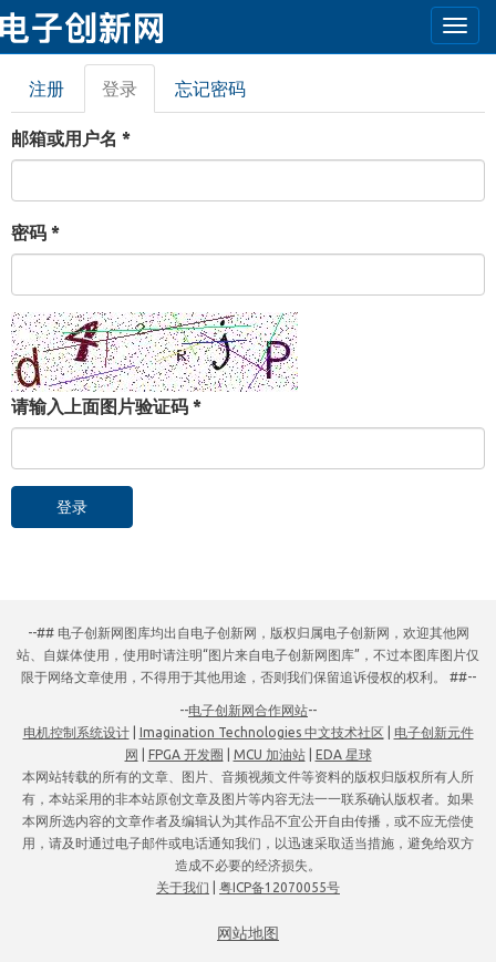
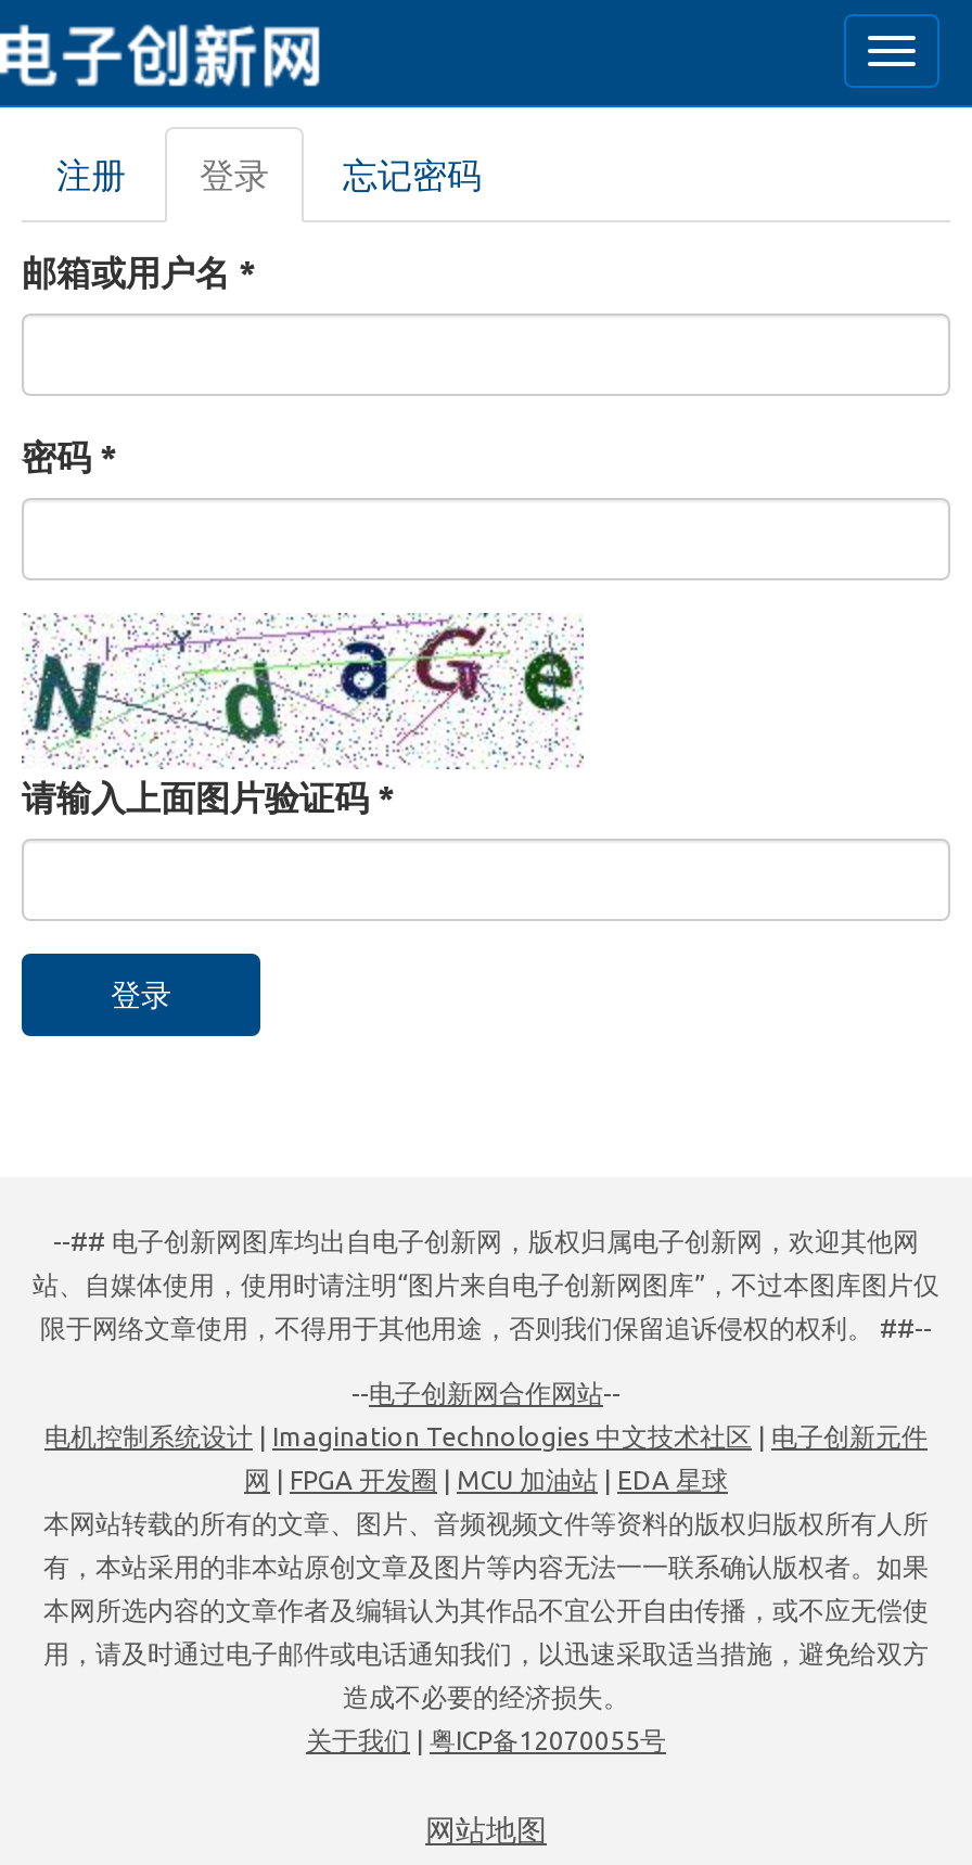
[11,312,298,392] [image] -> [22,613,584,769] [image]

